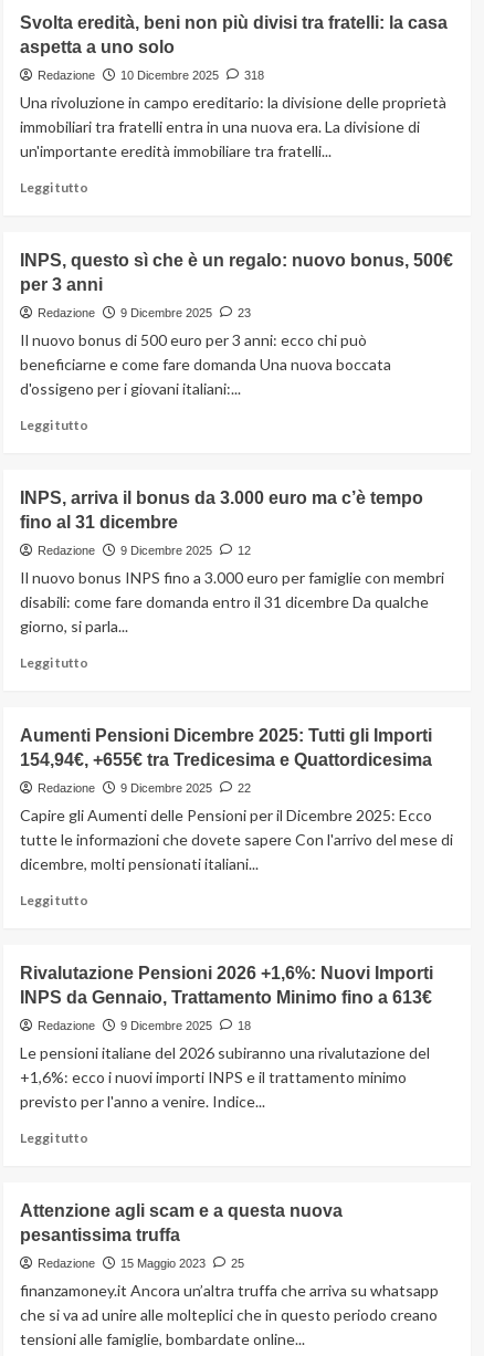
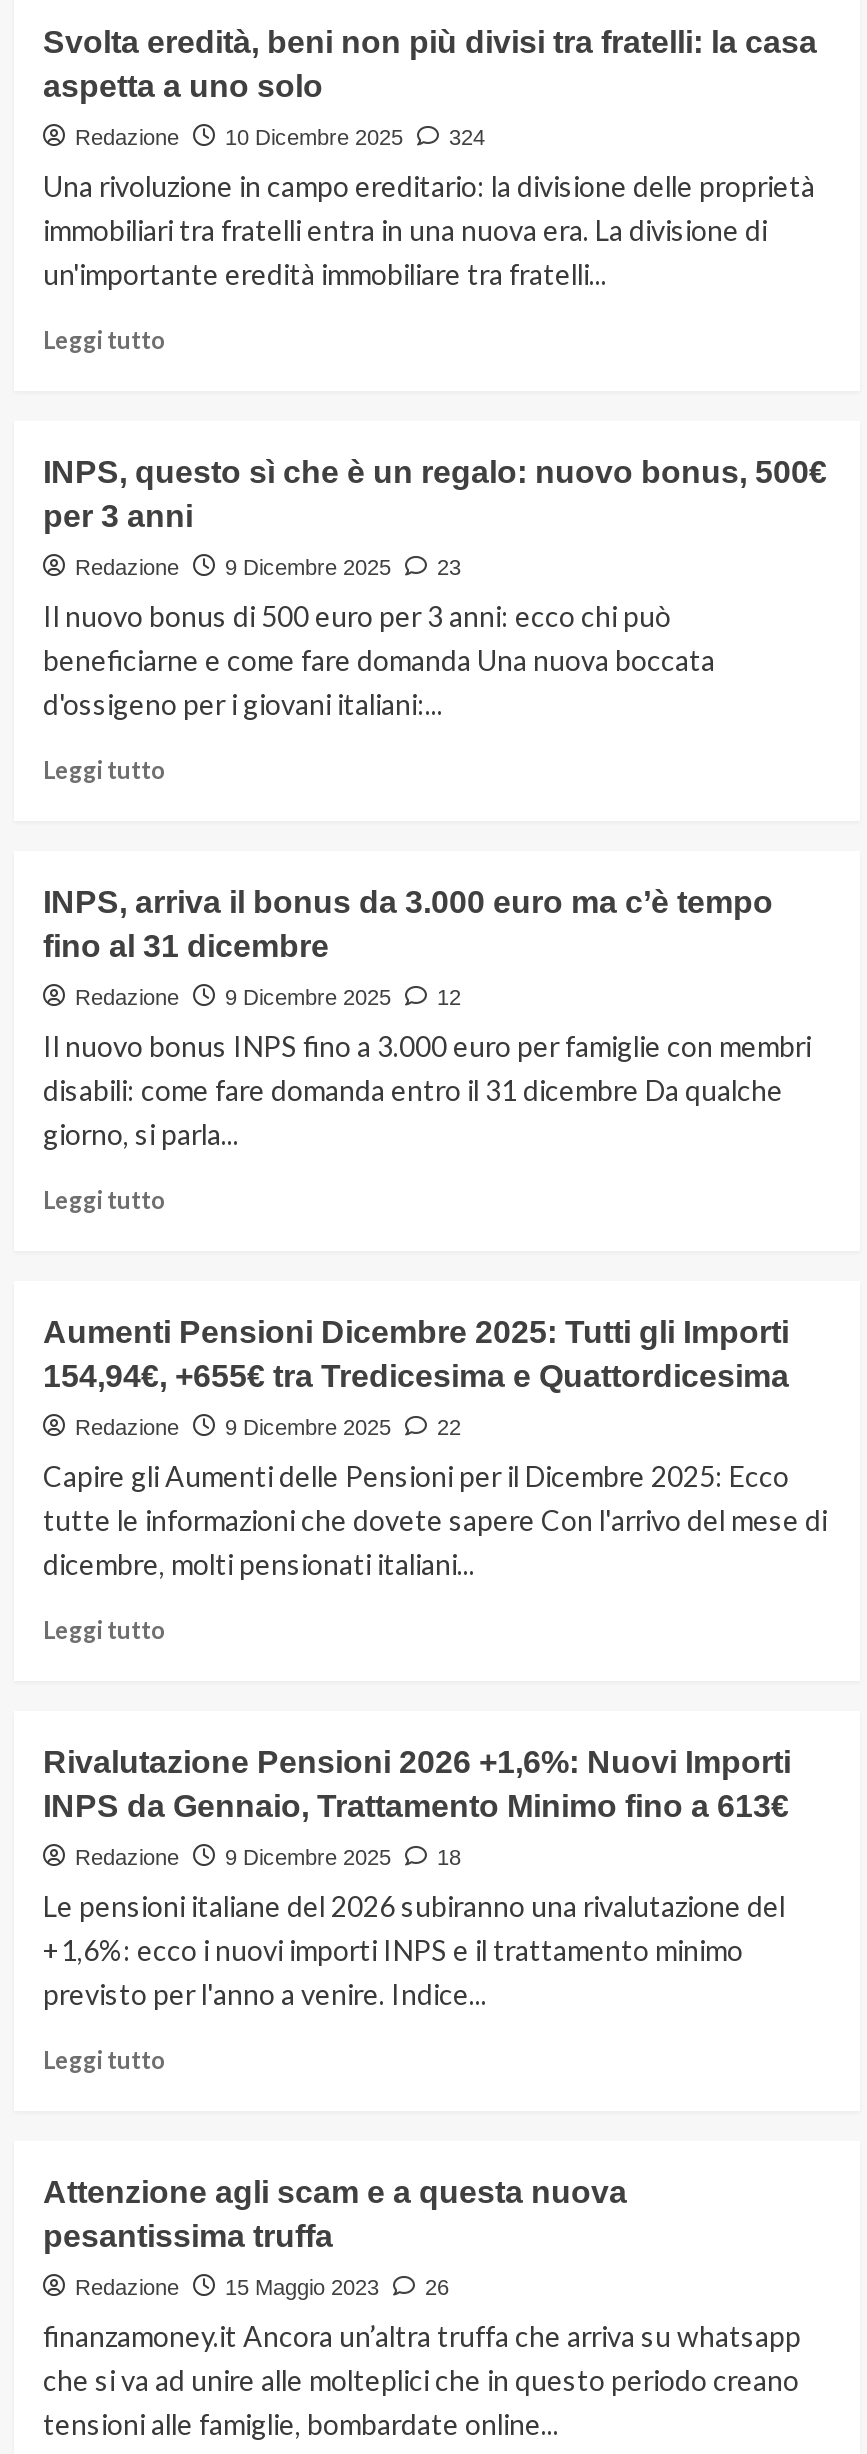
[244,69,264,82] 318 -> [449,124,485,148] 324
[230,1257,244,1270] 25 -> [425,2274,449,2298] 26

